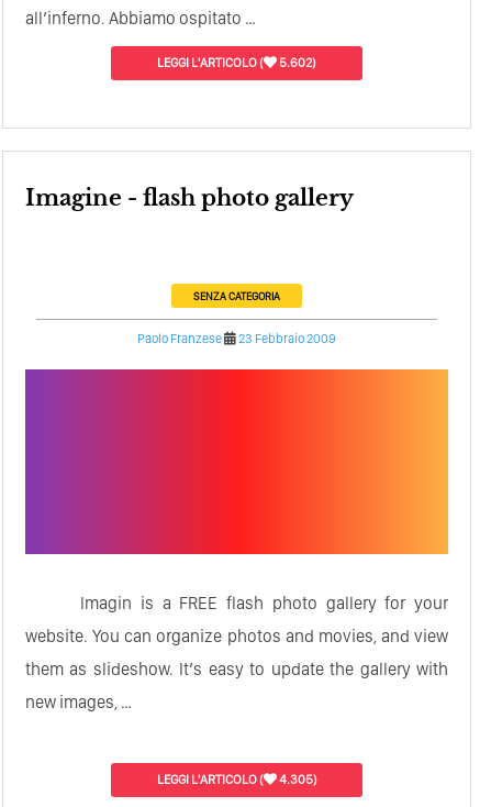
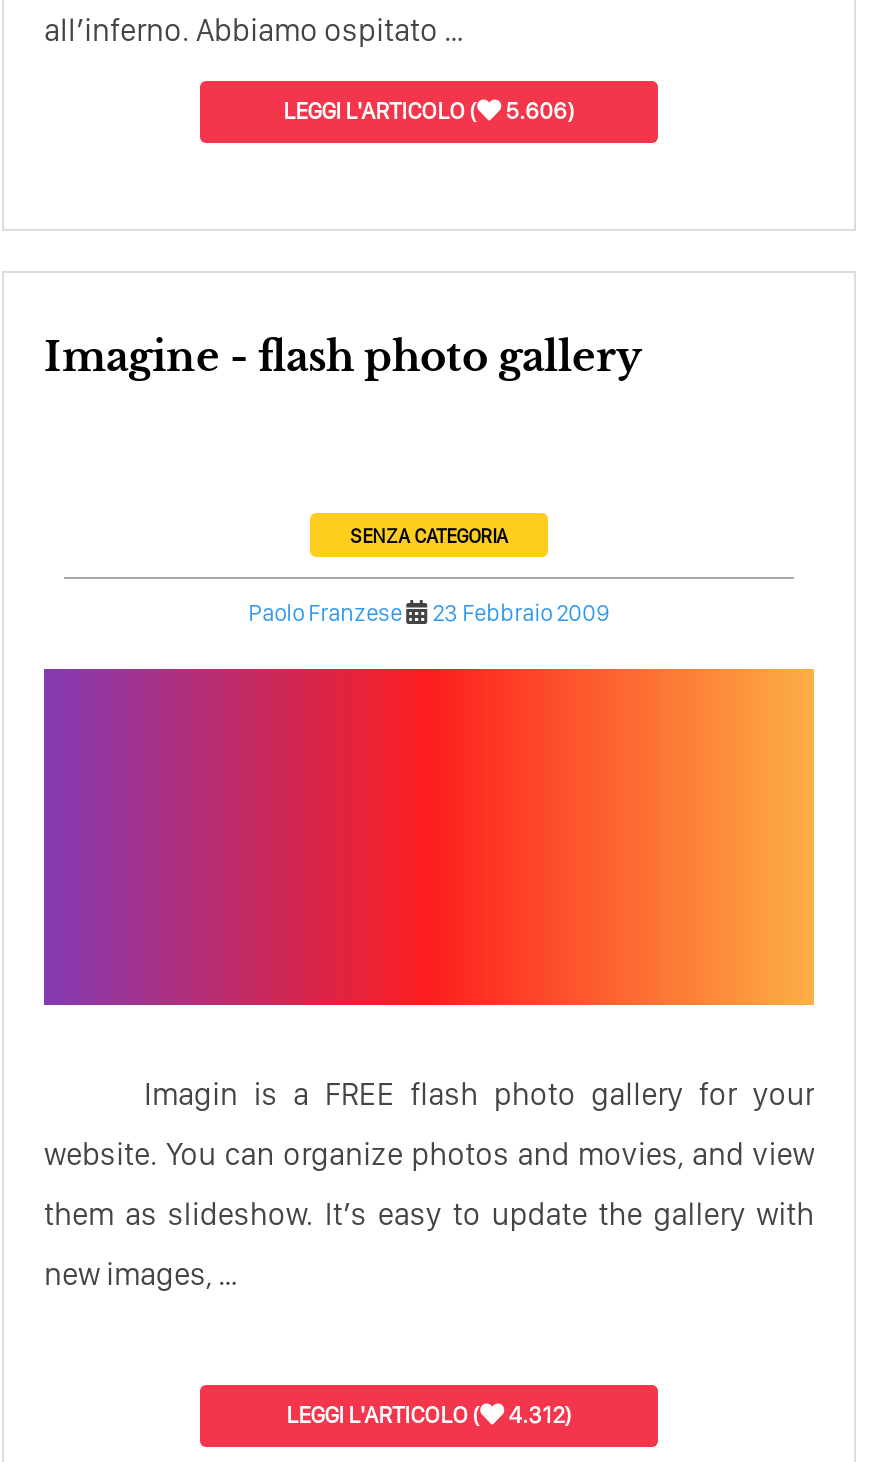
[157,54,316,70] LEGGI L'ARTICOLO ( 5.602) -> [283,96,575,124] LEGGI L'ARTICOLO ( 5.606)
[157,771,317,787] LEGGI L'ARTICOLO ( 4.305) -> [286,1400,572,1428] LEGGI L'ARTICOLO ( 4.312)

